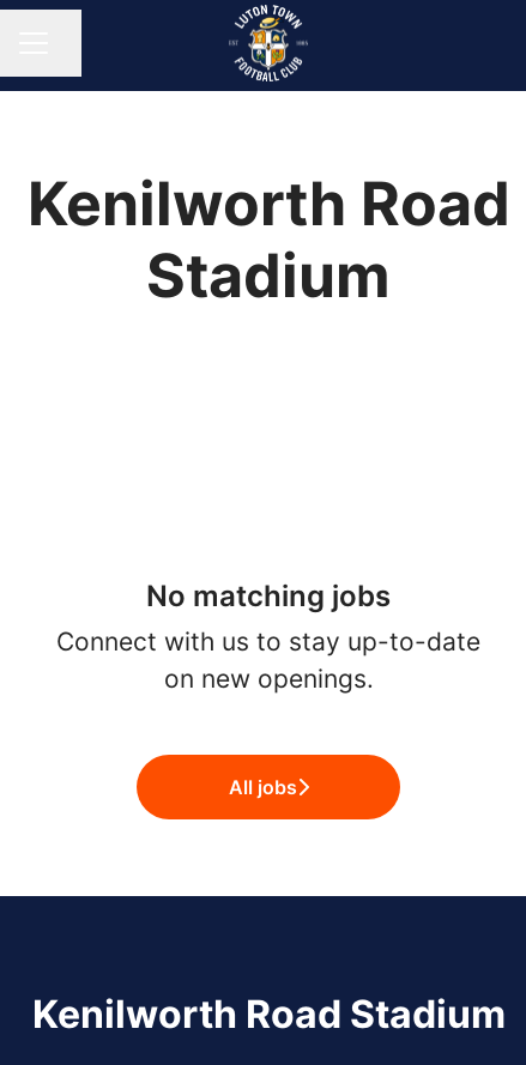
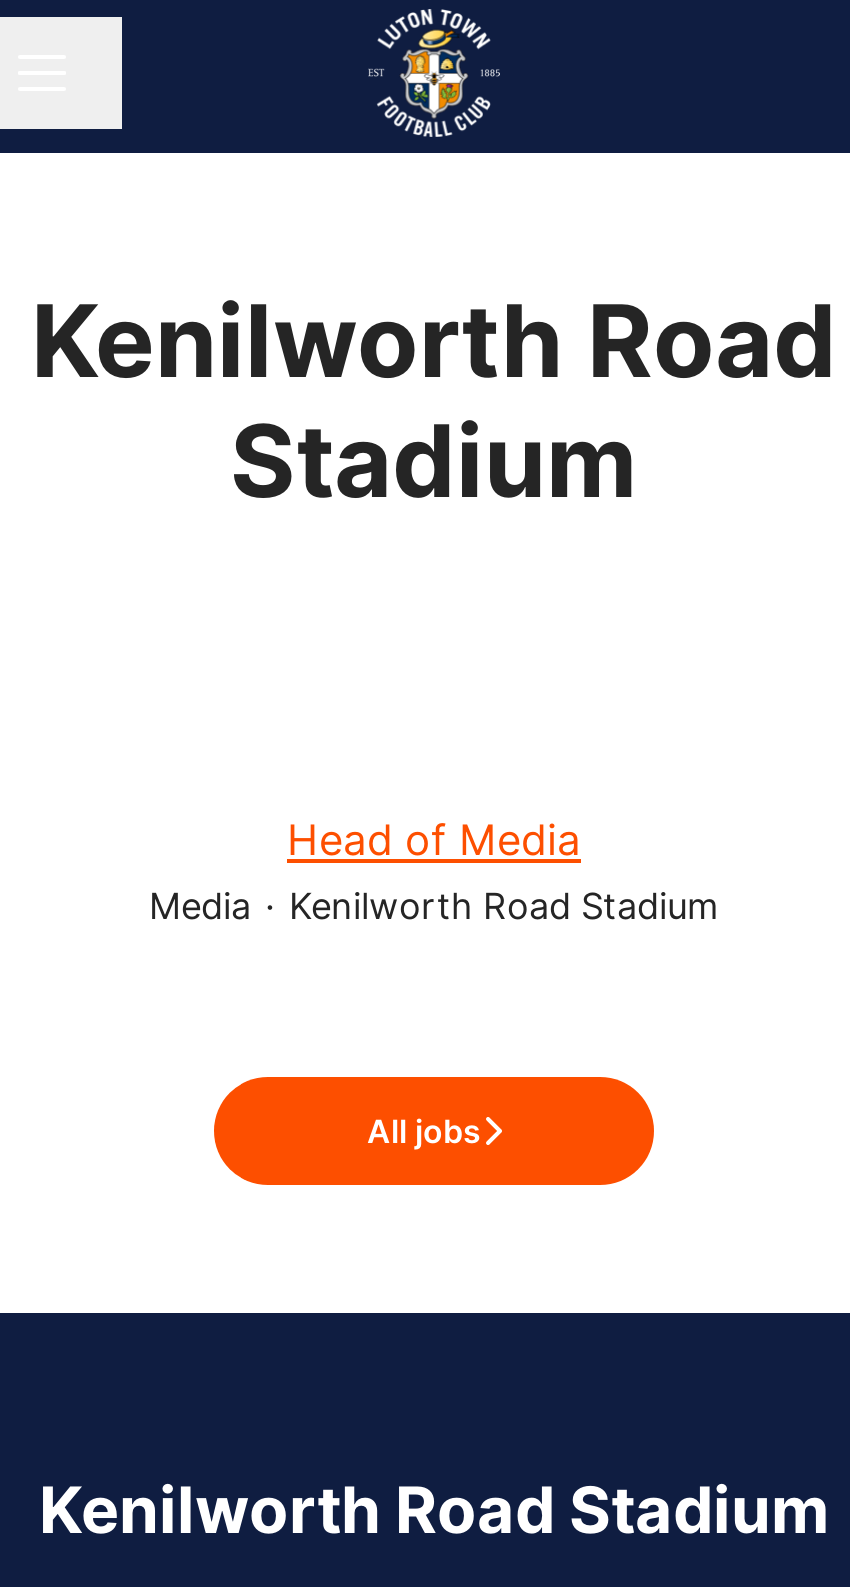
[56,579,480,694] No matching jobs | Connect with us to stay up-to-date | on new openings. -> [149,815,719,927] Head of Media | Media · Kenilworth Road Stadium

